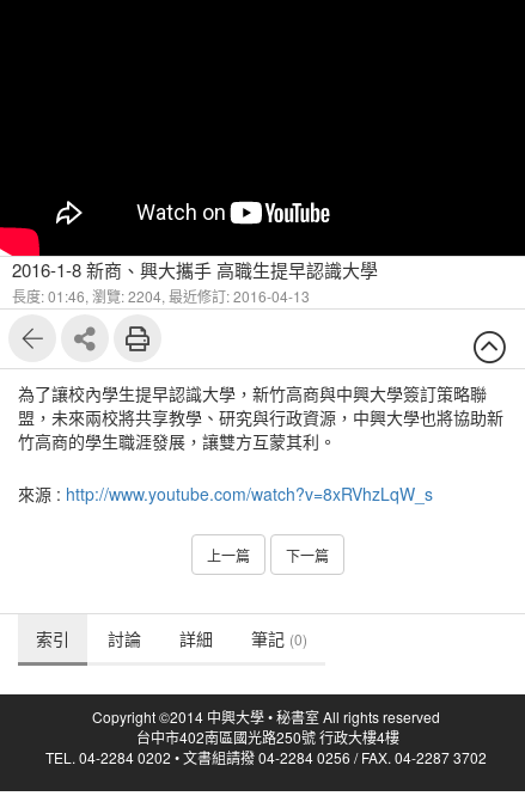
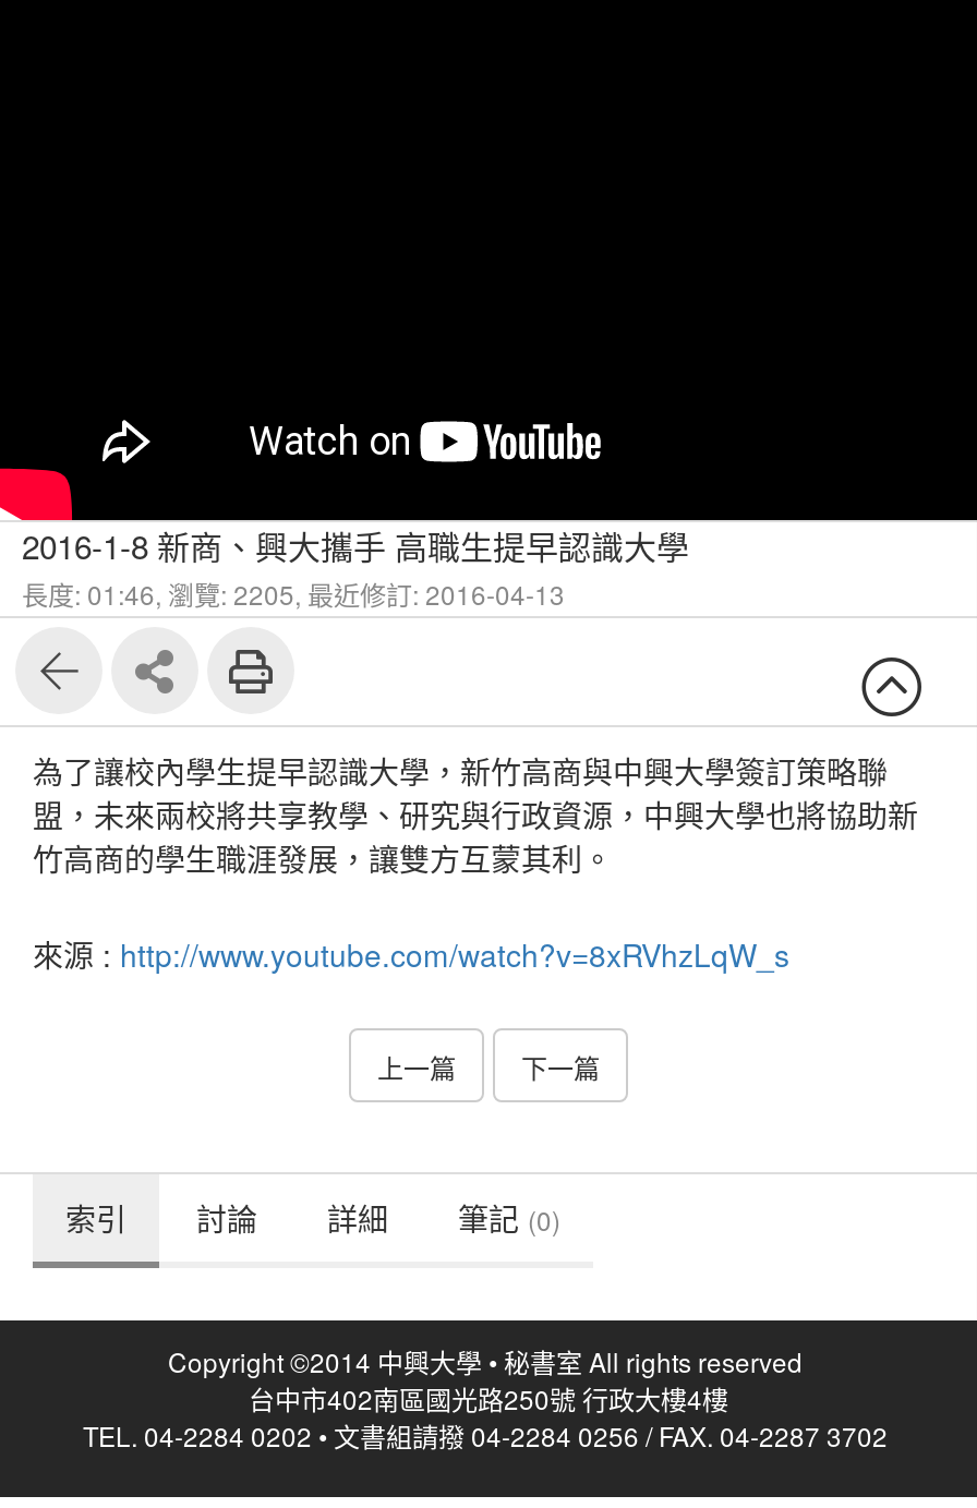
[12,286,310,306] 長度: 01:46,瀏覽: 2204,最近修訂: 2016-04-13 -> [22,575,565,612] 長度: 01:46,瀏覽: 2205,最近修訂: 2016-04-13

